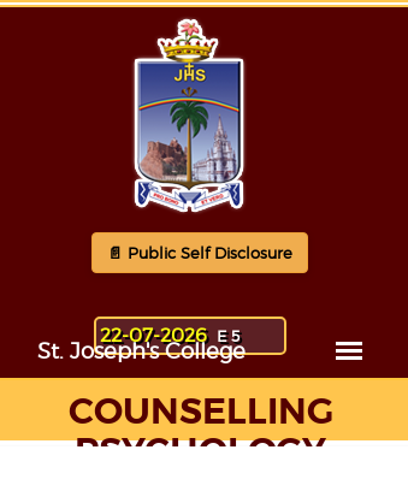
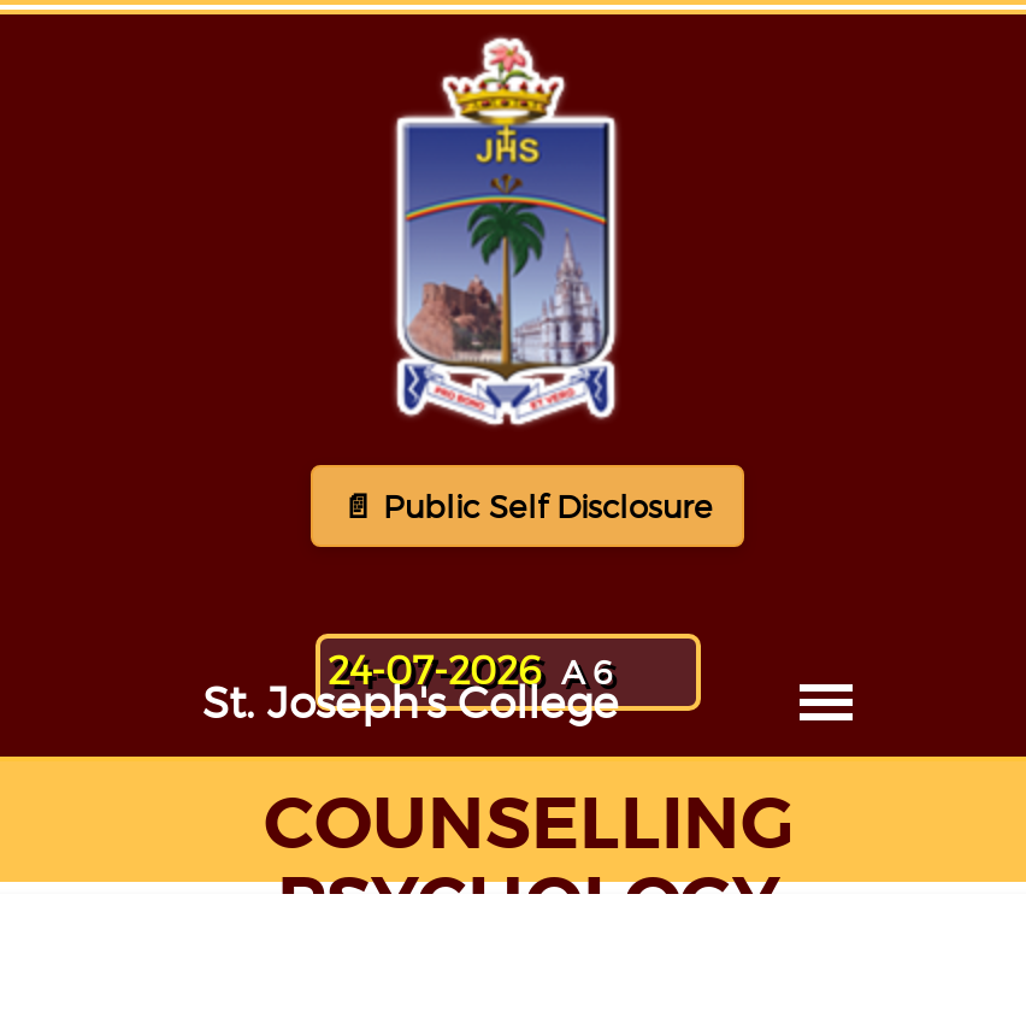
[100,324,240,347] 22-07-2026 E 5 -> [328,648,612,694] 24-07-2026 A 6

